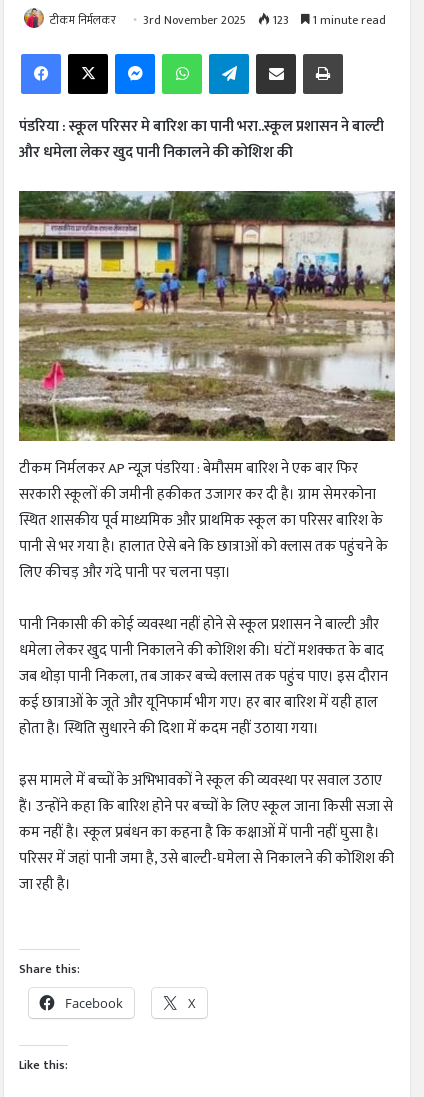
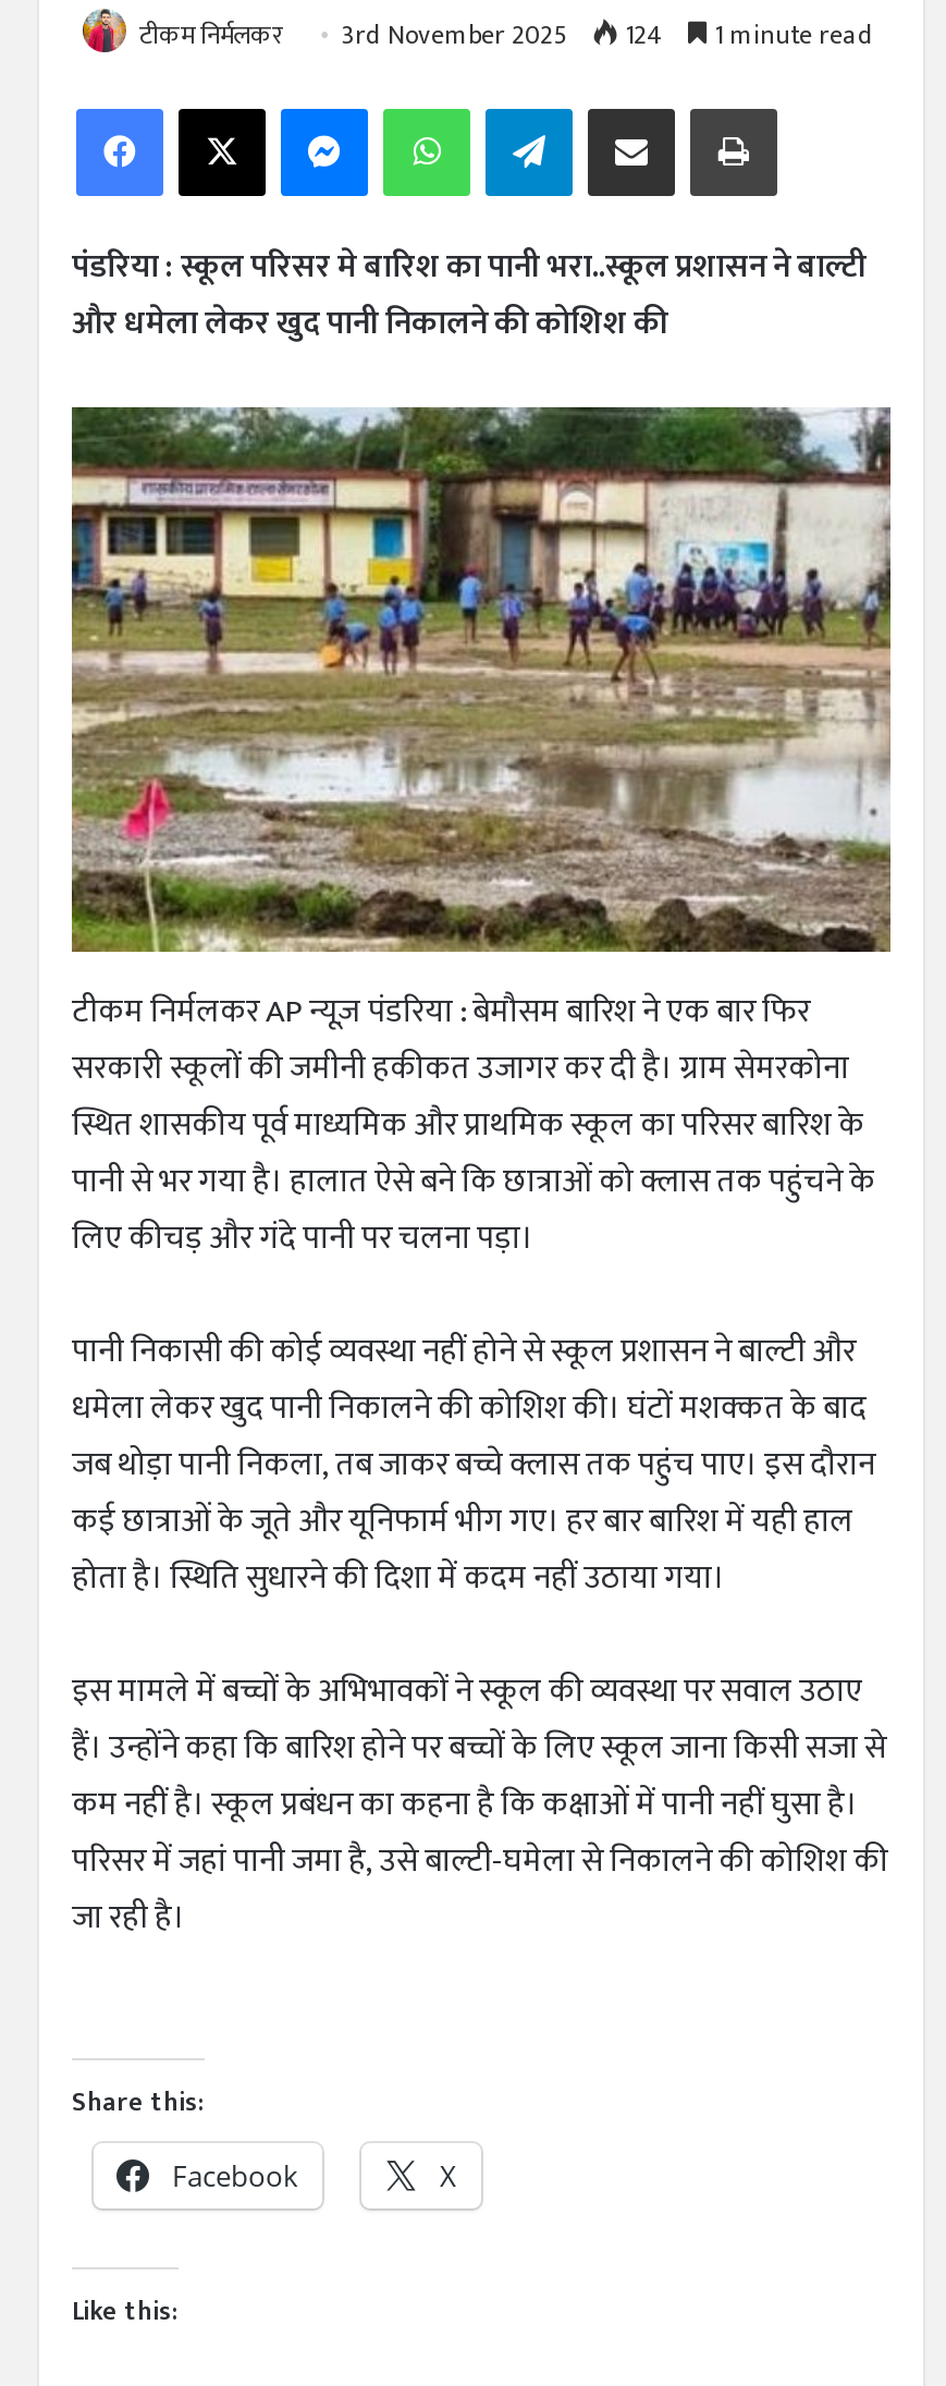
[50,10,386,30] टीकम निर्मलकर 3rd November 2025 123 1 minute read -> [139,12,873,56] टीकम निर्मलकर 3rd November 2025 124 1 minute read

